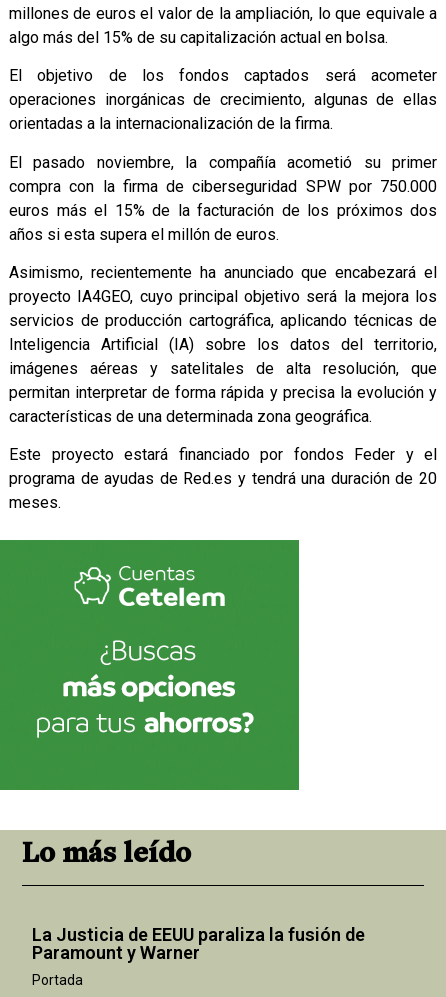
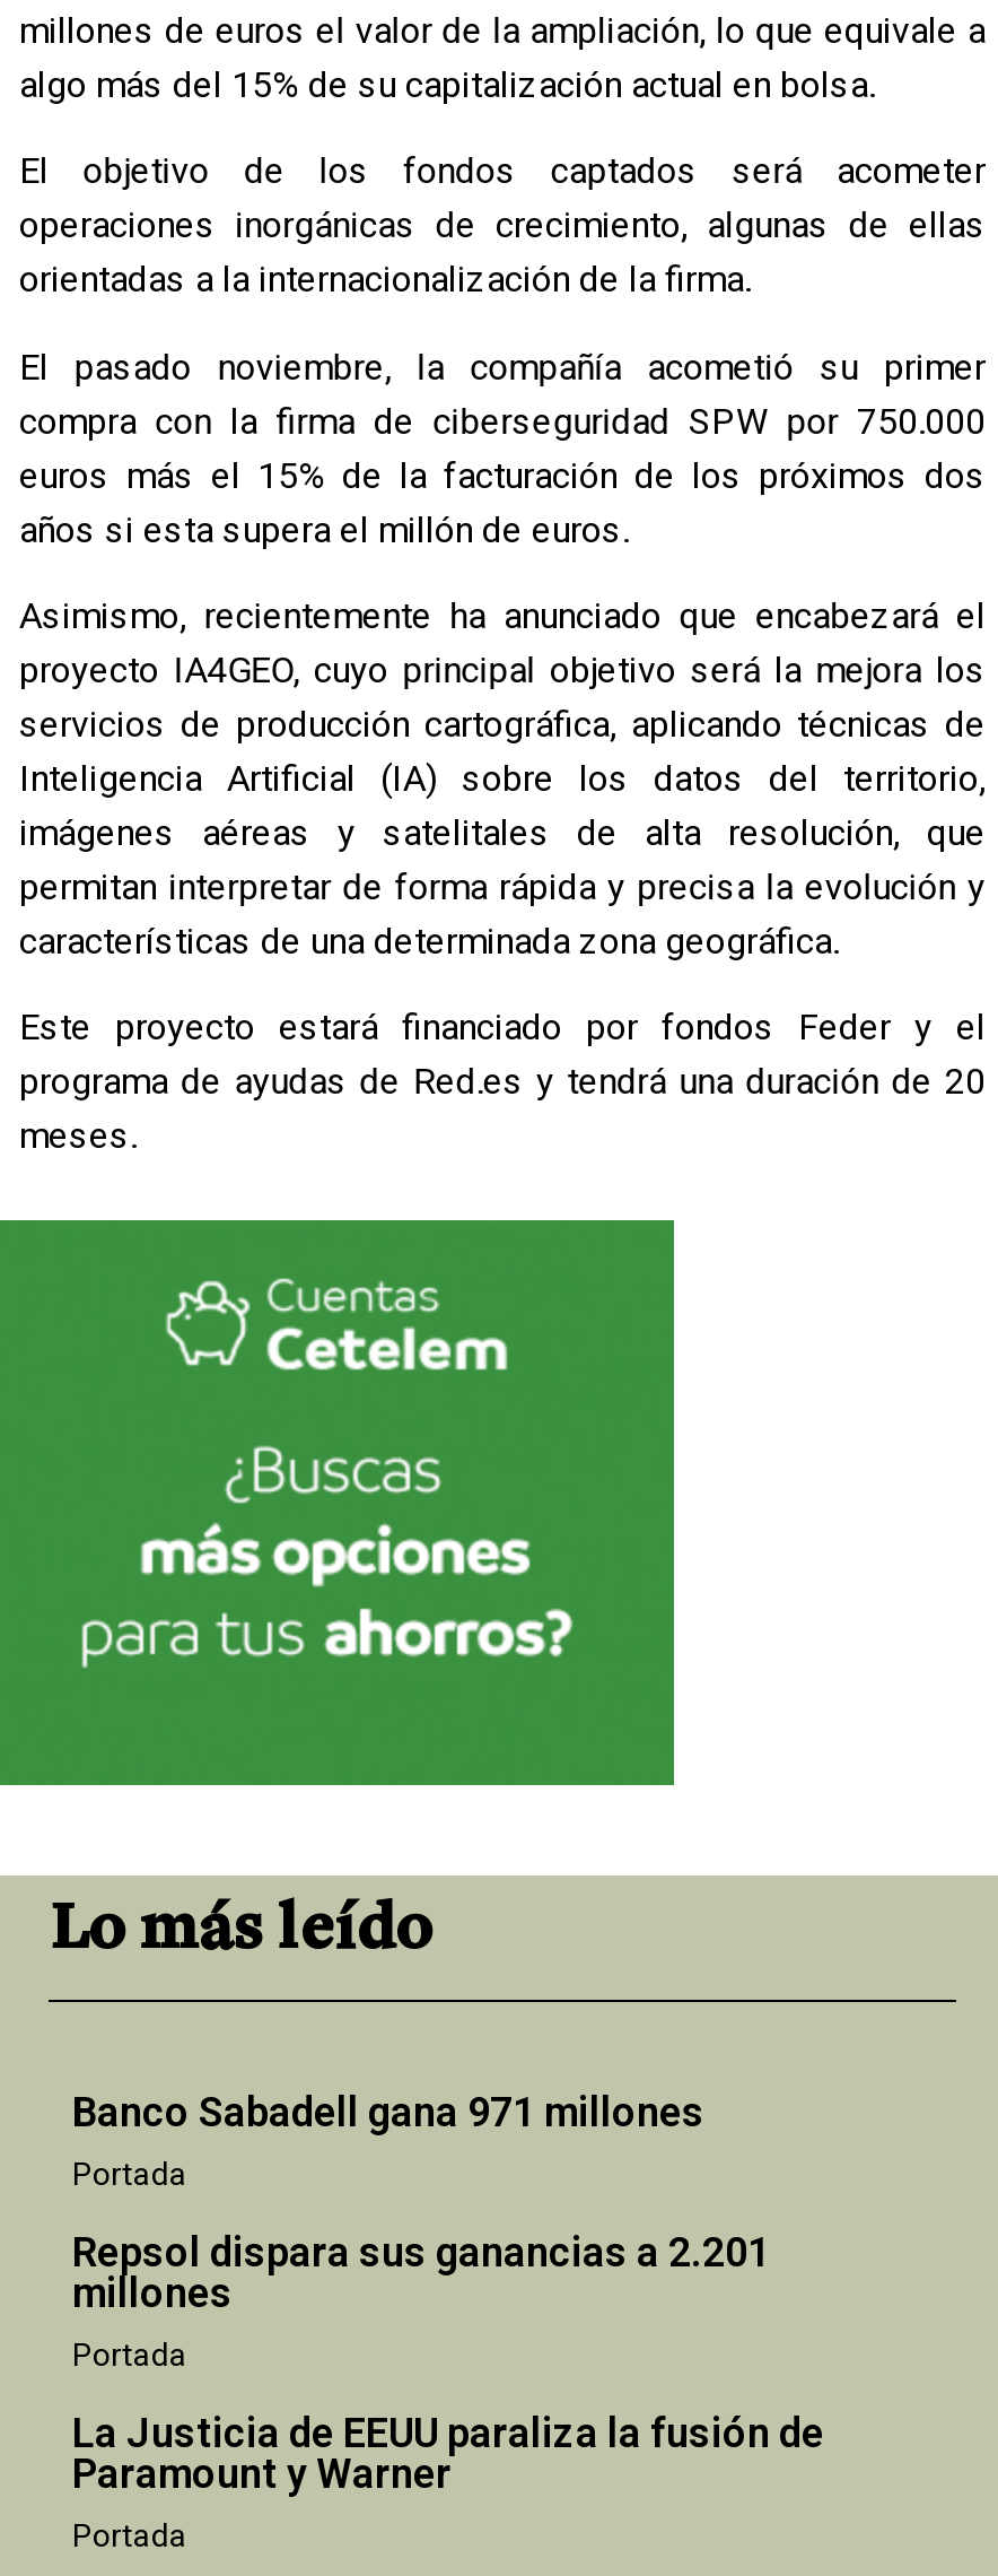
none -> [72,2087,770,2372] Banco Sabadell gana 971 millones | Portada | Repsol dispara sus ganancias a 2.201 | millones | Portada

